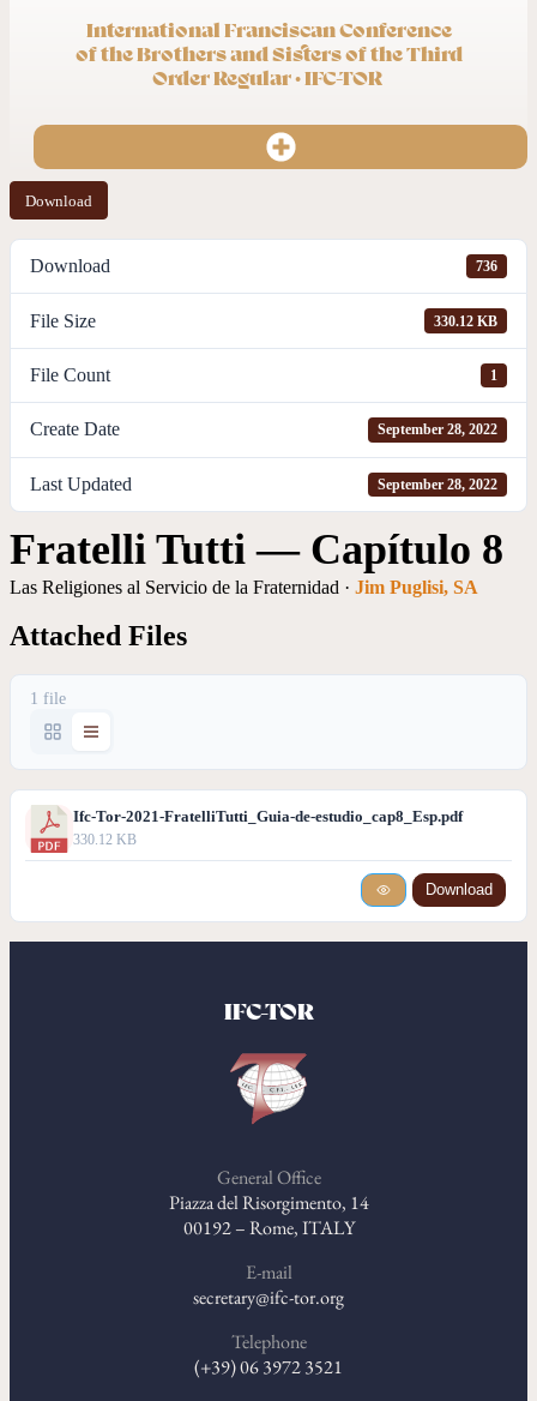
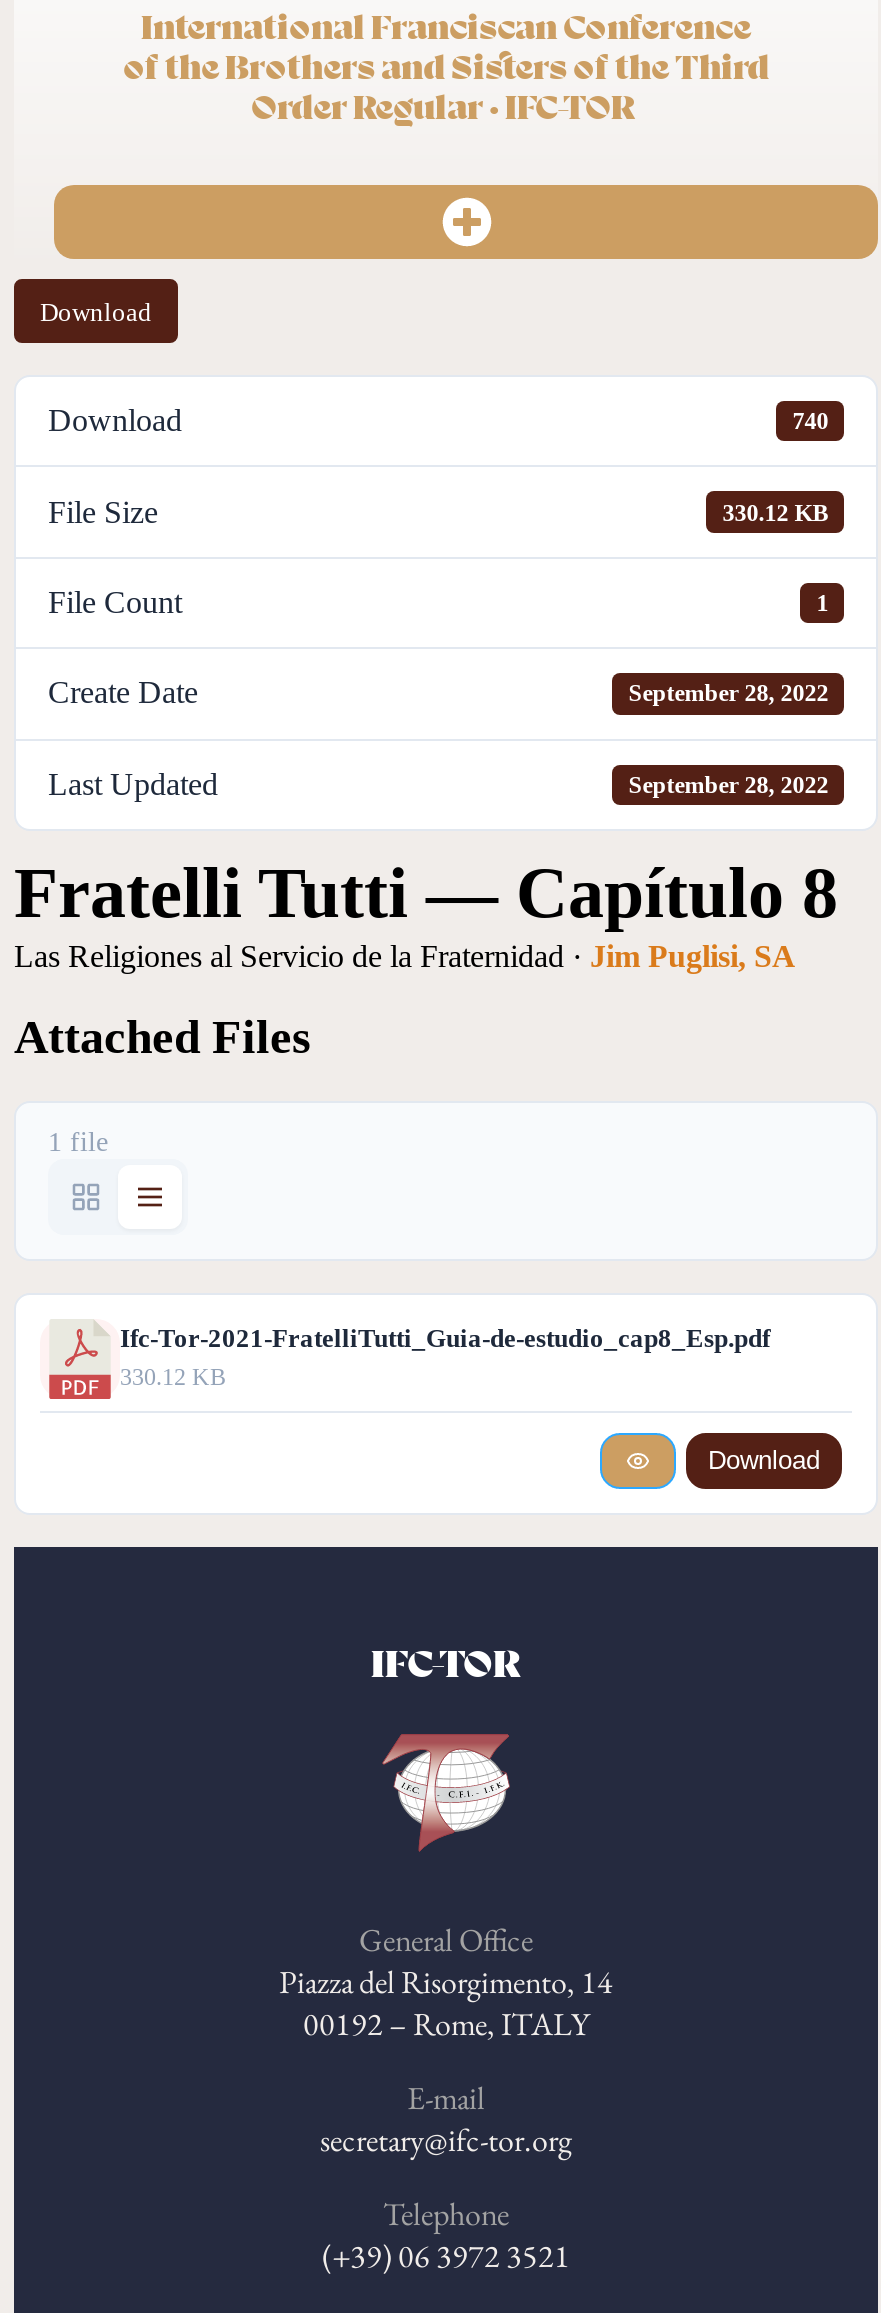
[476,258,498,275] 736 -> [792,408,828,436] 740

